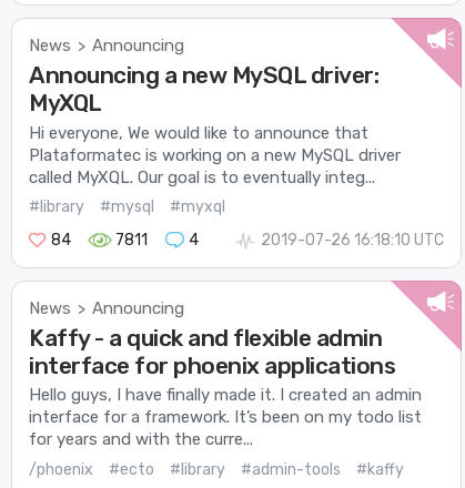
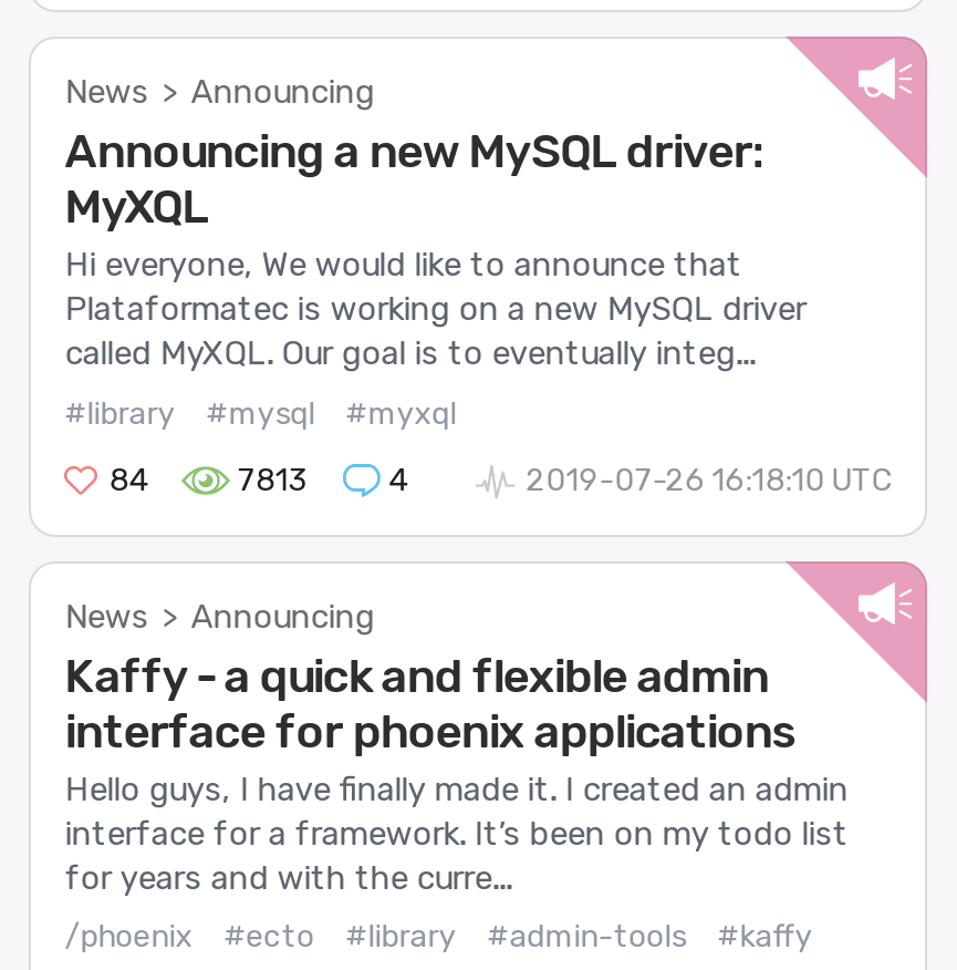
[116,231,148,250] 7811 -> [238,461,308,499] 7813

